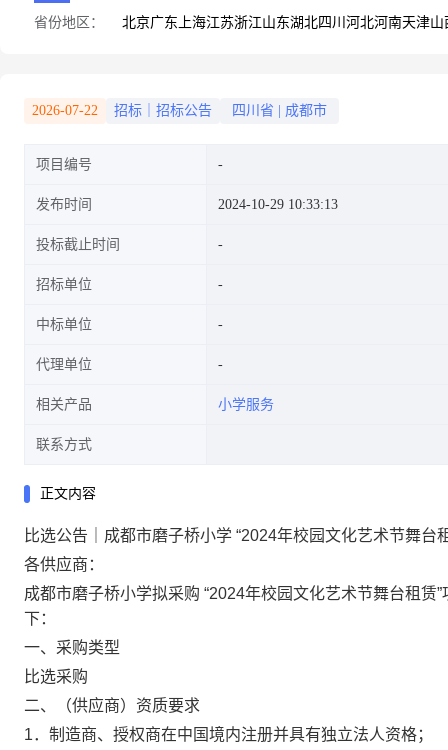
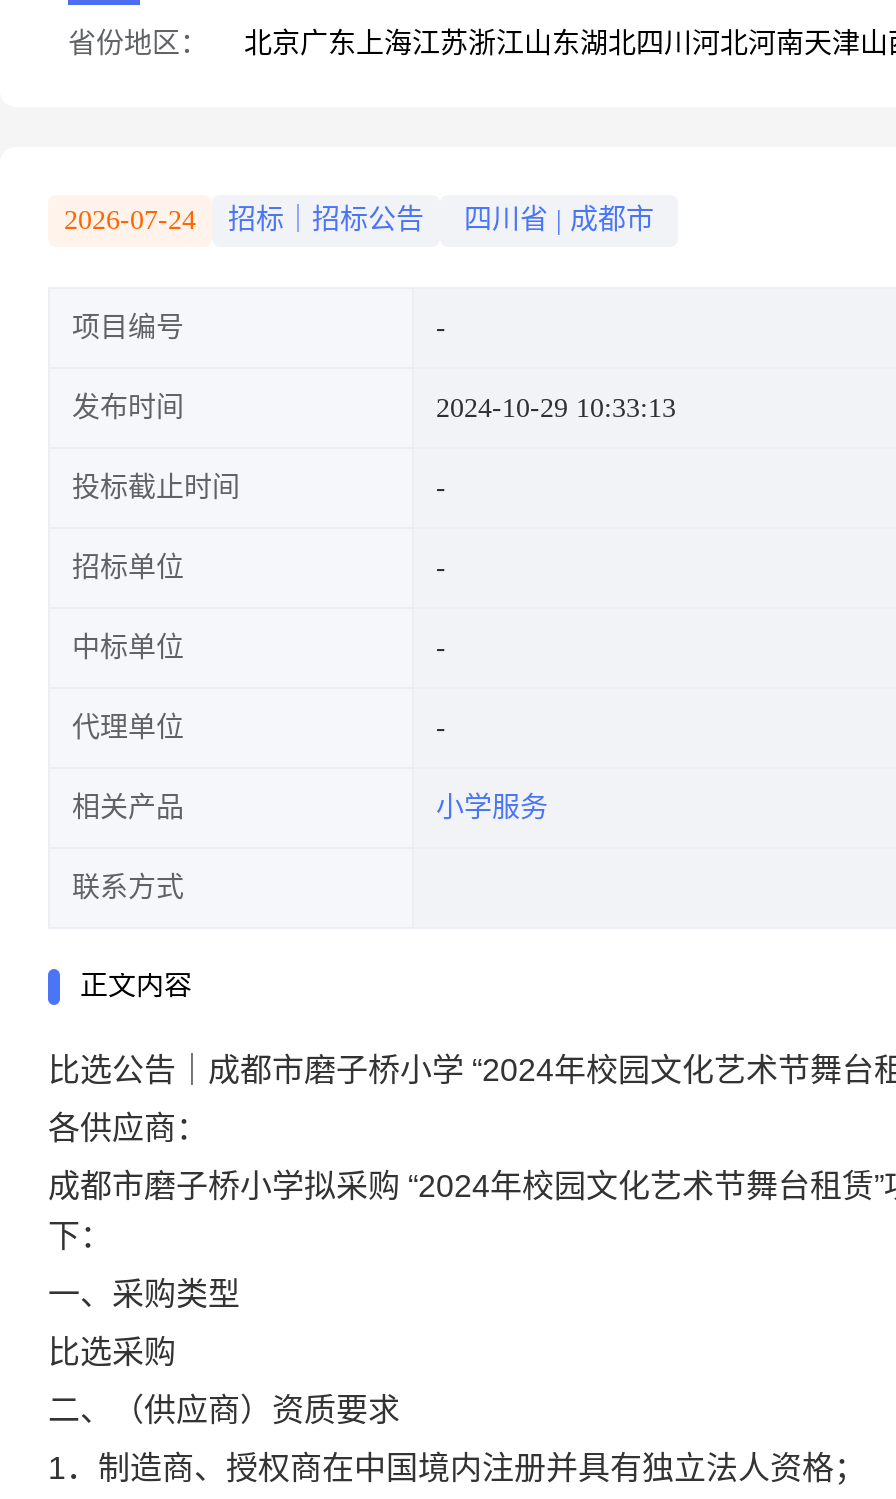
[32,103,98,118] 2026-07-22 -> [64,205,196,235] 2026-07-24

